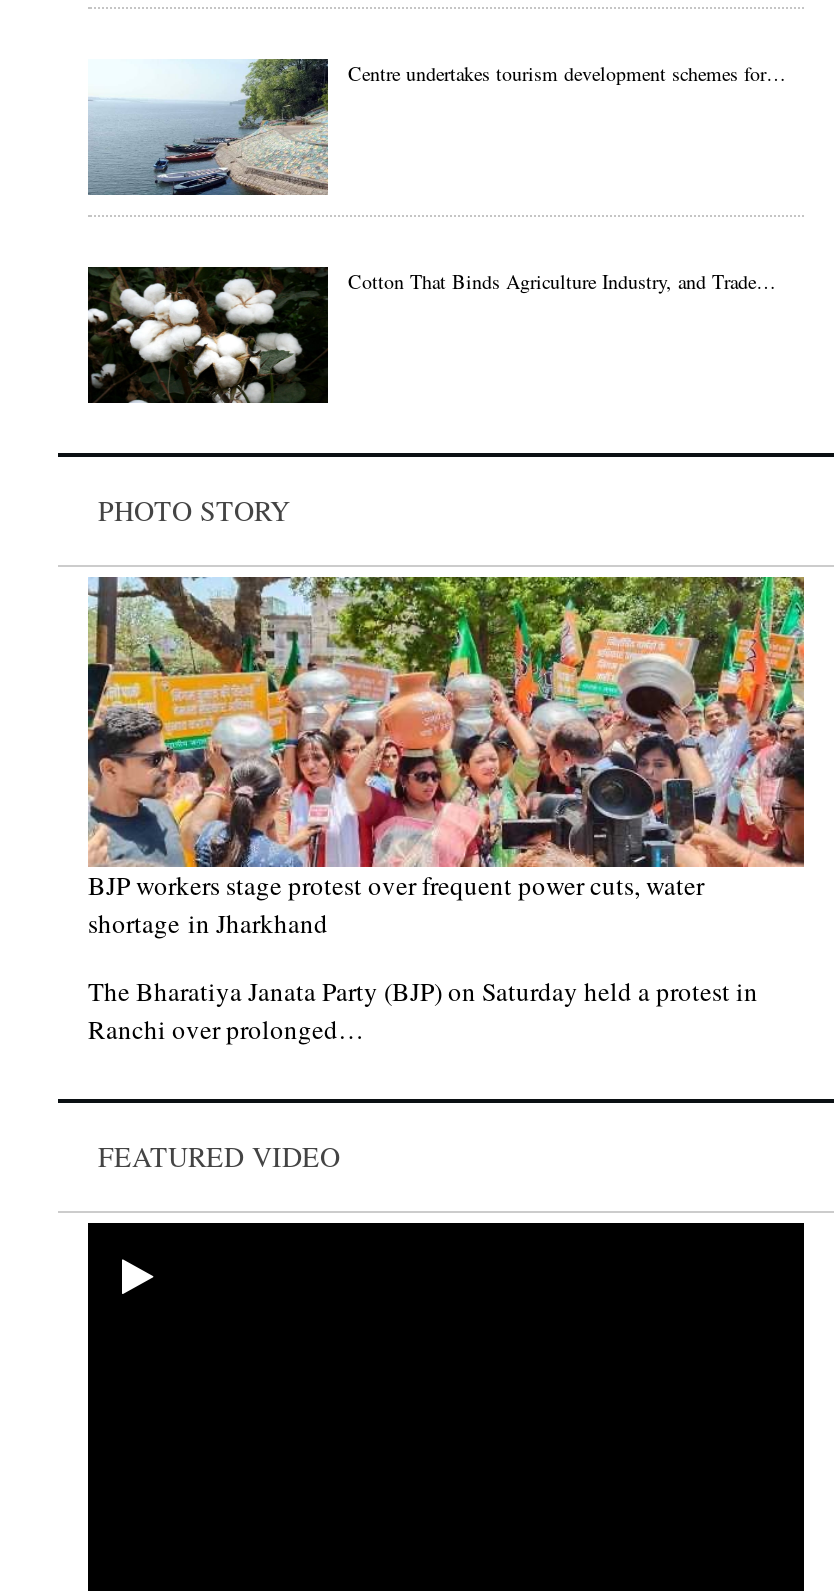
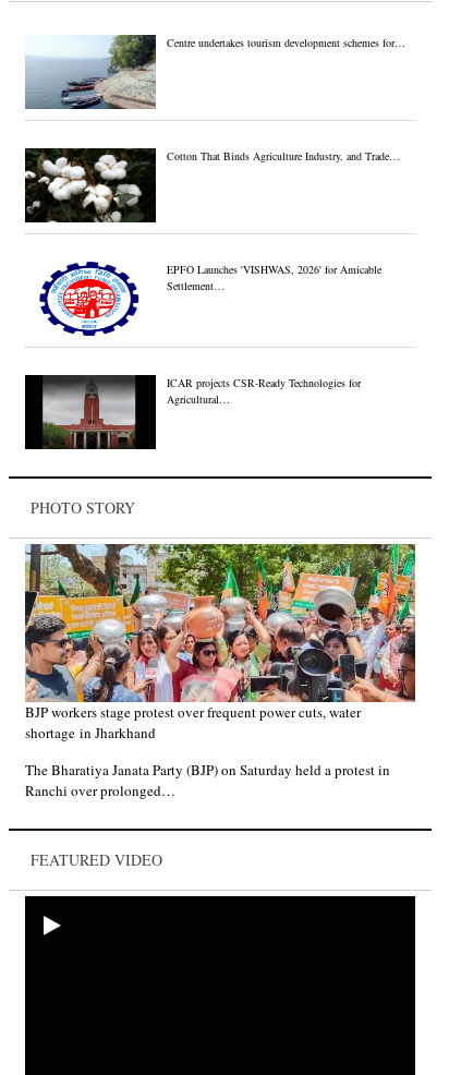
none -> [25,374,361,450] [image] | ICAR projects CSR-Ready Technologies for | Agricultural…
none -> [26,261,381,337] [image] | EPFO Launches 'VISHWAS, 2026' for Amicable | Settlement…

